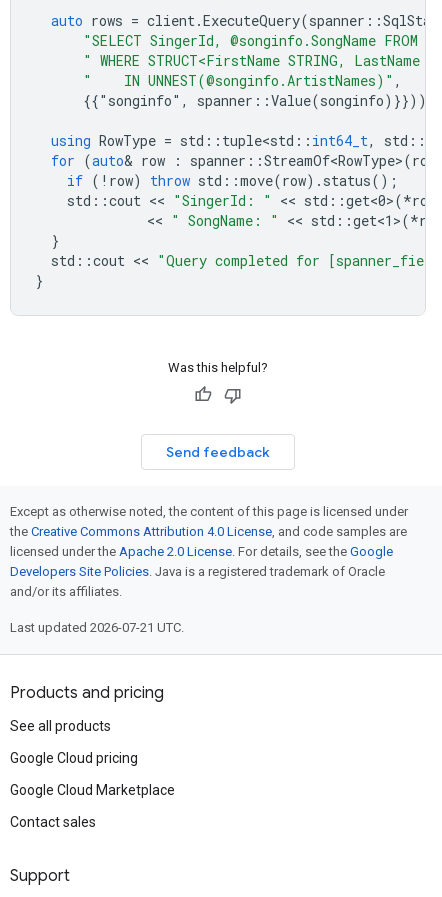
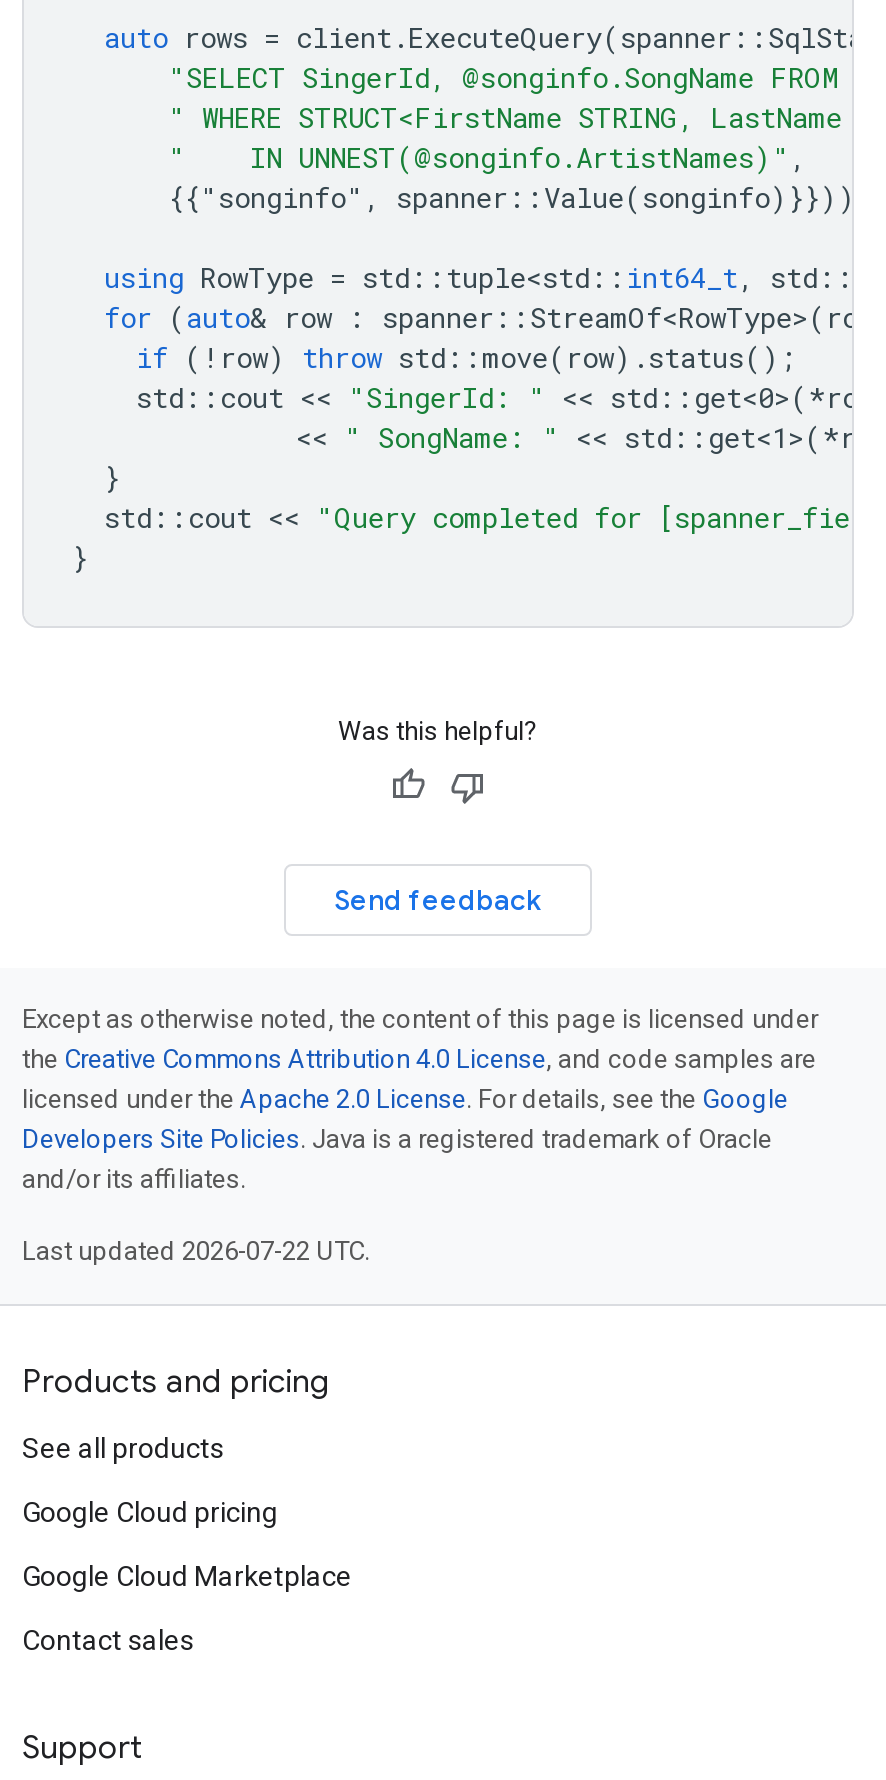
[10,620,184,635] Last updated 2026-07-21 UTC. -> [22,1236,370,1266] Last updated 2026-07-22 UTC.

